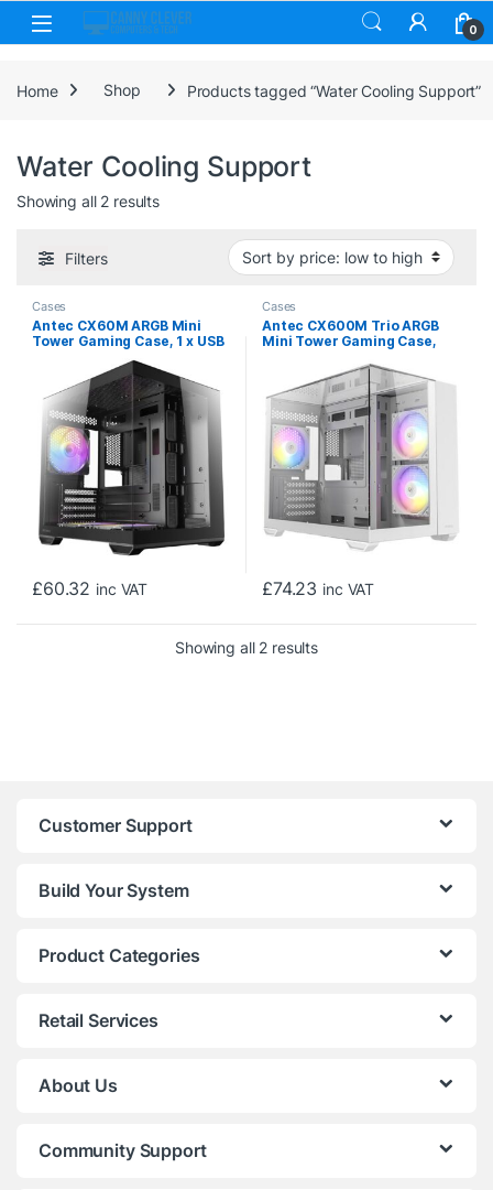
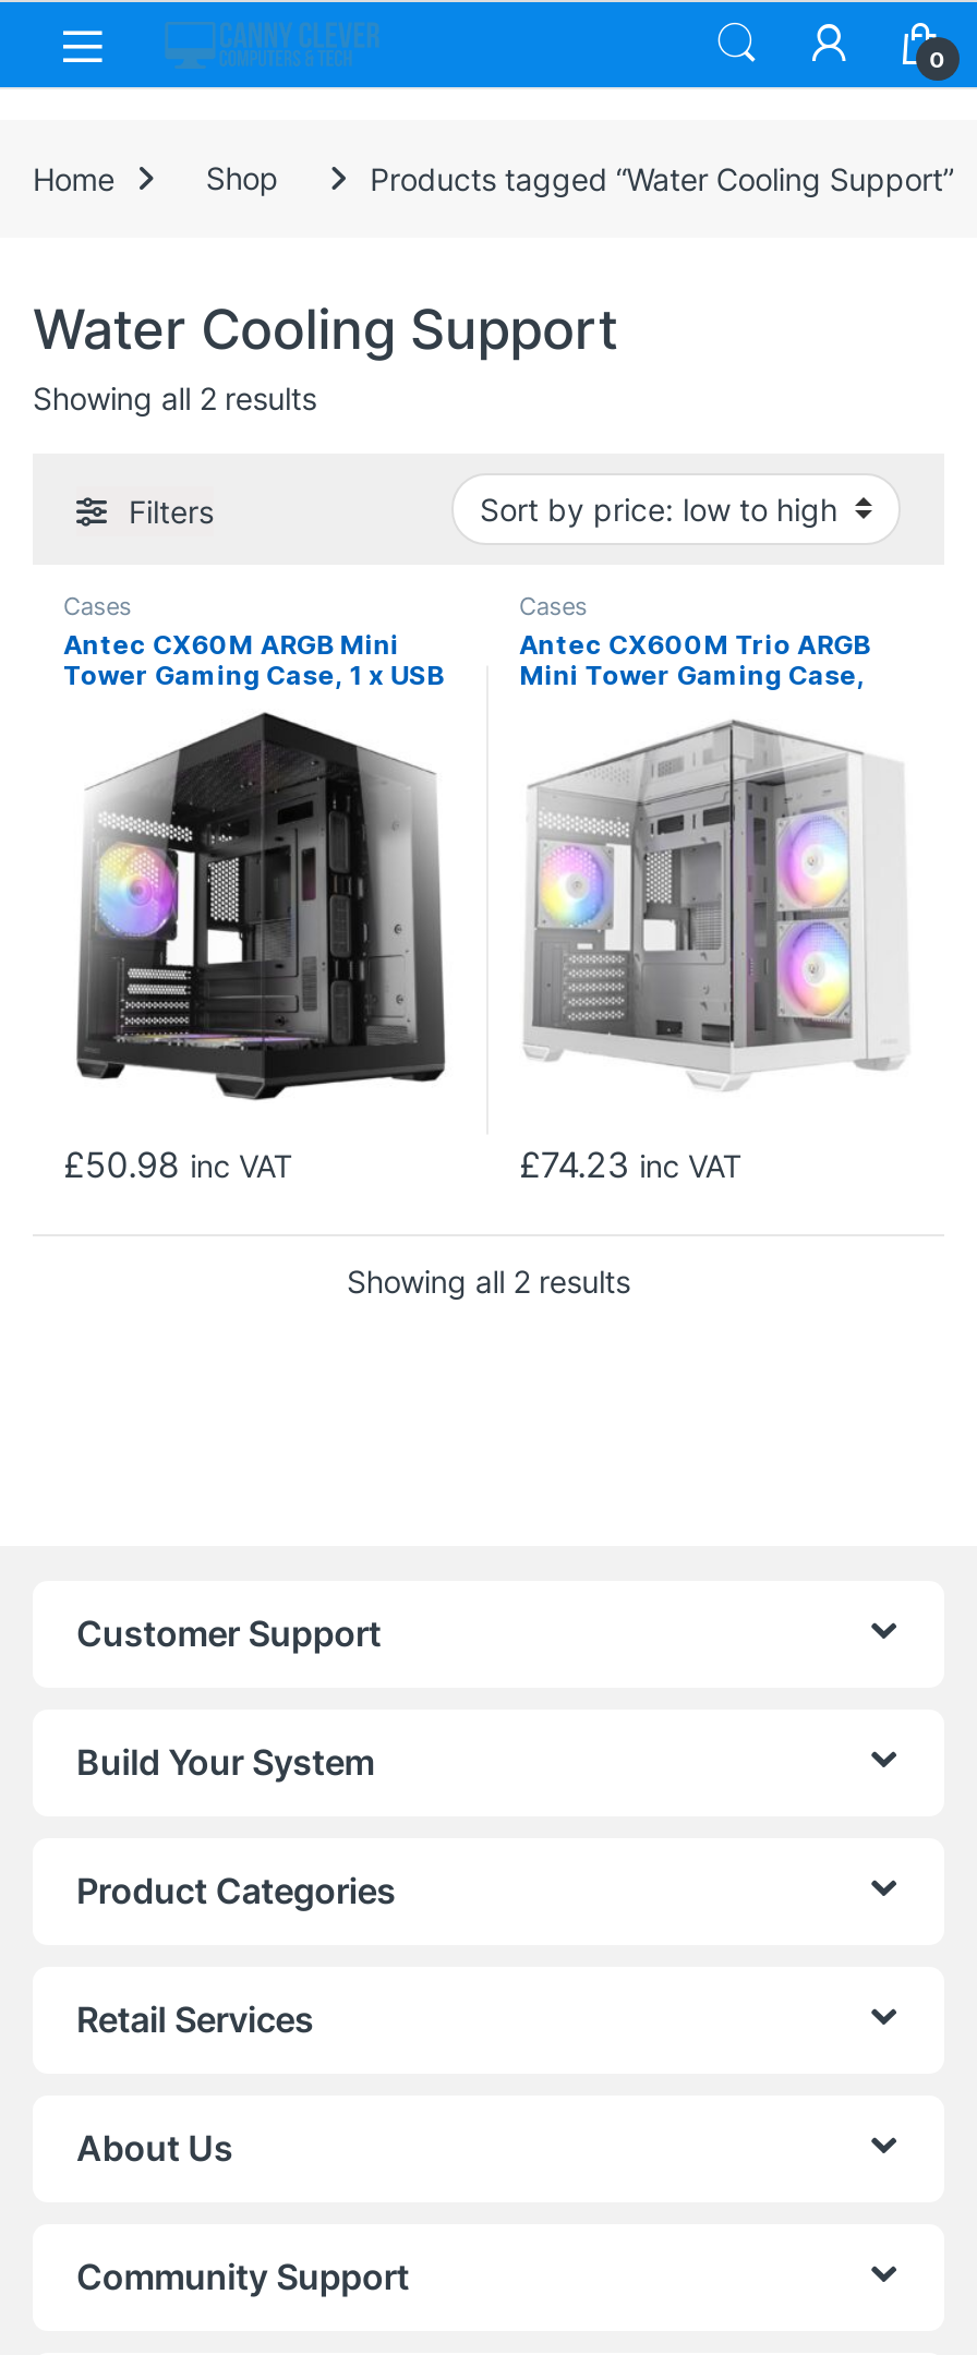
[32,577,148,599] £60.32 inc VAT -> [63,1142,292,1186] £50.98 inc VAT

